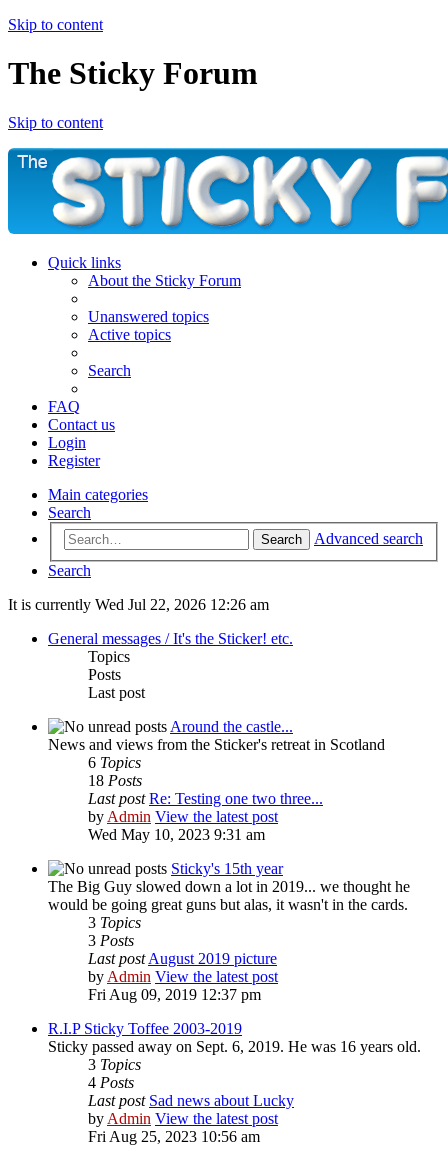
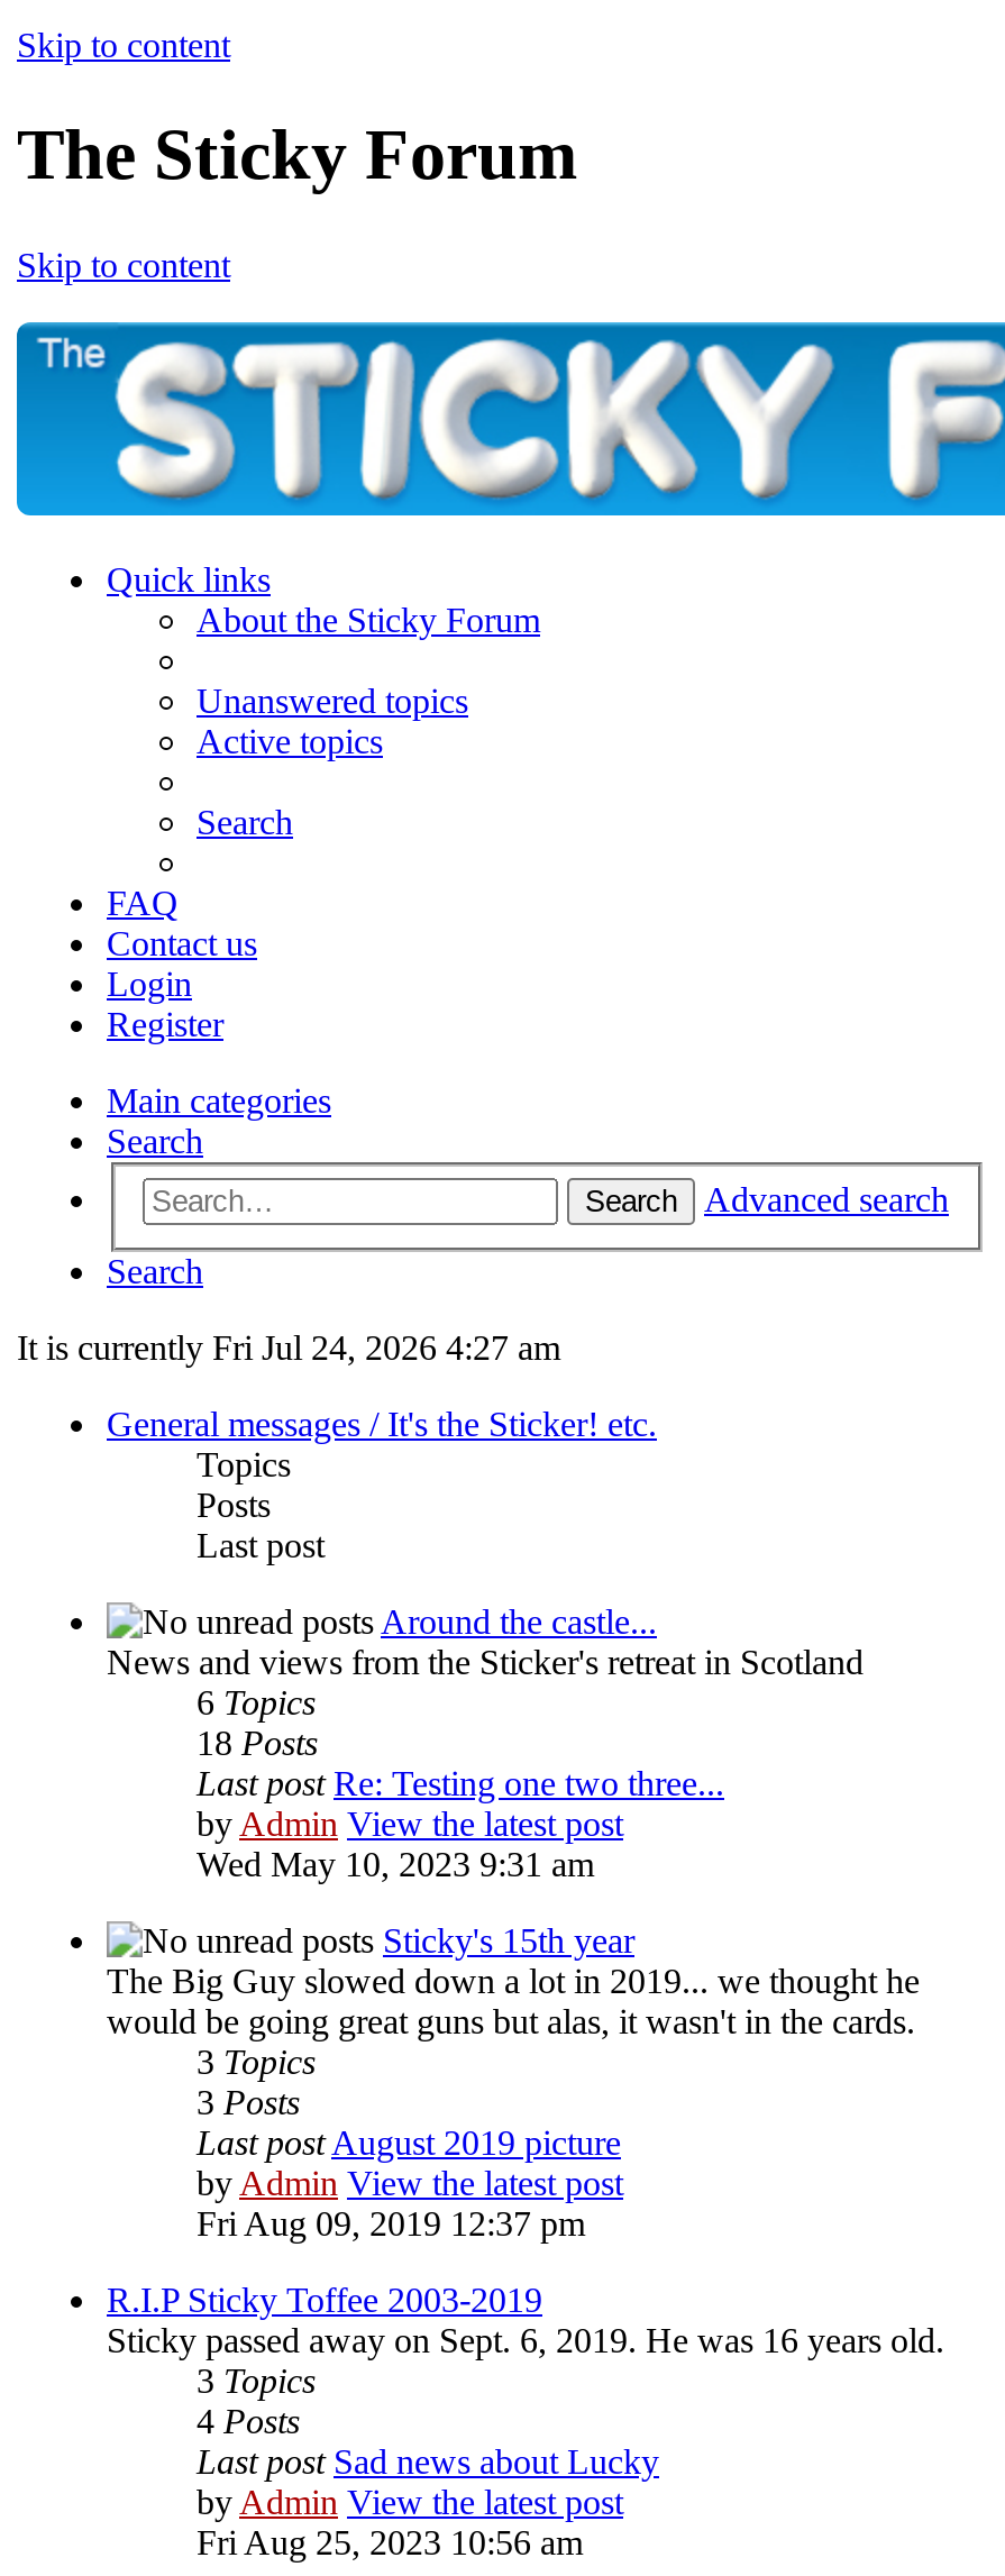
[8,596,269,613] It is currently Wed Jul 22, 2026 12:26 am -> [17,1329,560,1367] It is currently Fri Jul 24, 2026 4:27 am

